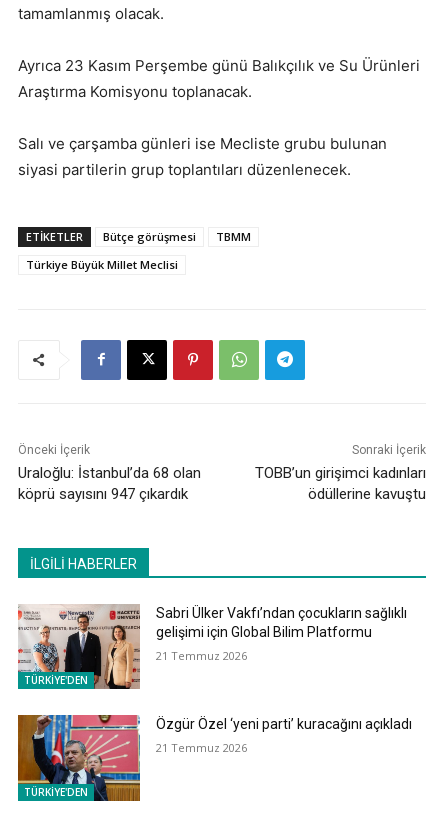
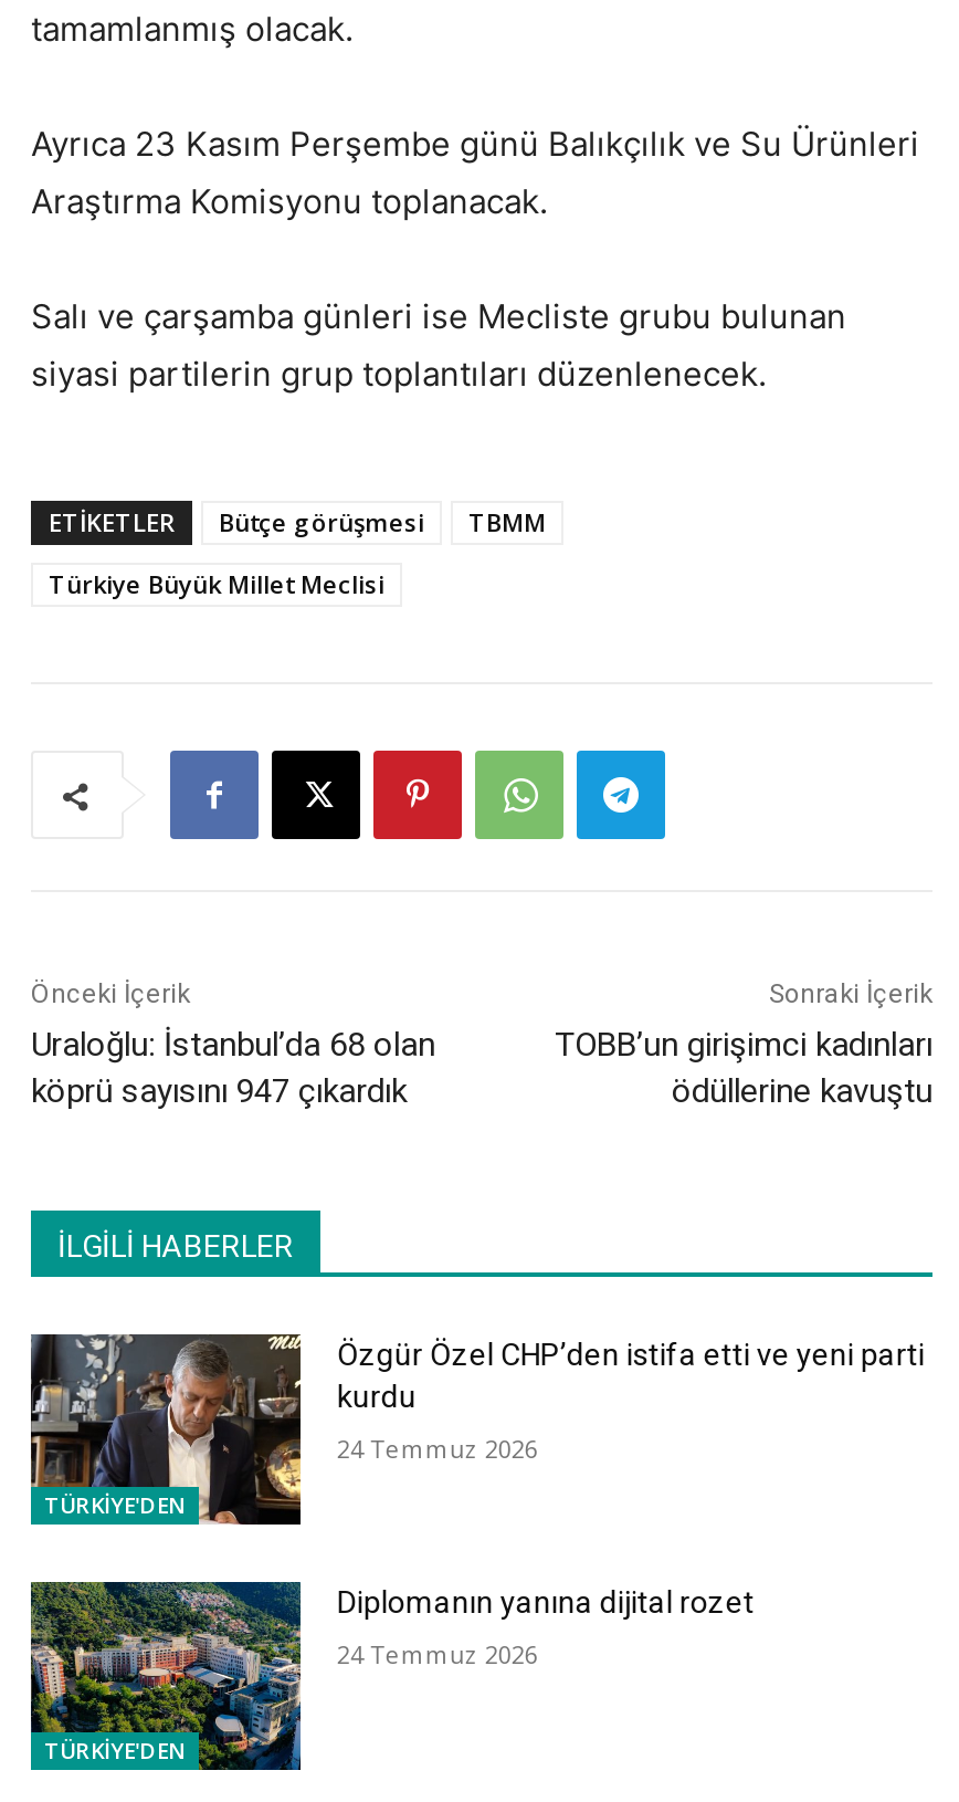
[17,603,407,690] [image] | Sabri Ülker Vakfı’ndan çocukların sağlıklı | gelişimi için Global Bilim Platformu -> [29,1331,925,1526] [image] | Özgür Özel CHP’den istifa etti ve yeni parti | kurdu
[156,648,247,663] 21 Temmuz 2026 -> [337,1432,538,1465] 24 Temmuz 2026
[17,714,412,802] [image] | Özgür Özel ‘yeni parti’ kuracağını açıkladı -> [29,1579,754,1773] [image] | Diplomanın yanına dijital rozet
[156,740,247,755] 21 Temmuz 2026 -> [337,1637,538,1670] 24 Temmuz 2026

